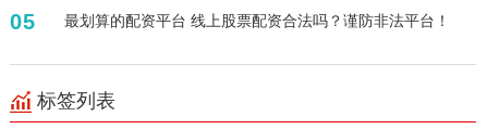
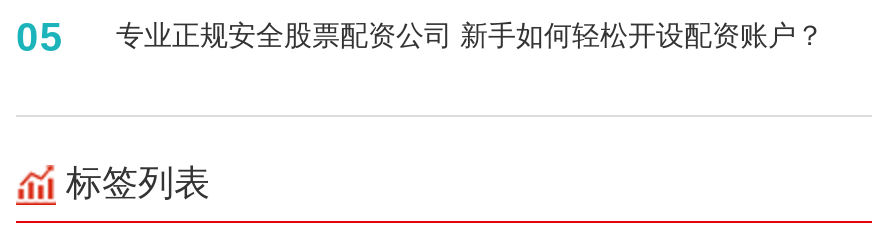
[64,9,450,30] 最划算的配资平台 线上股票配资合法吗？谨防非法平台！ -> [116,14,824,52] 专业正规安全股票配资公司 新手如何轻松开设配资账户？

